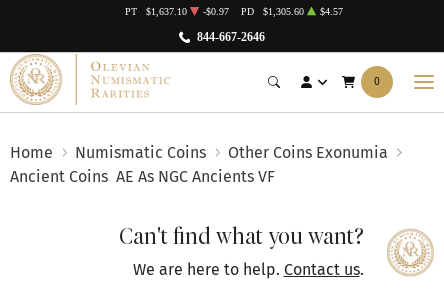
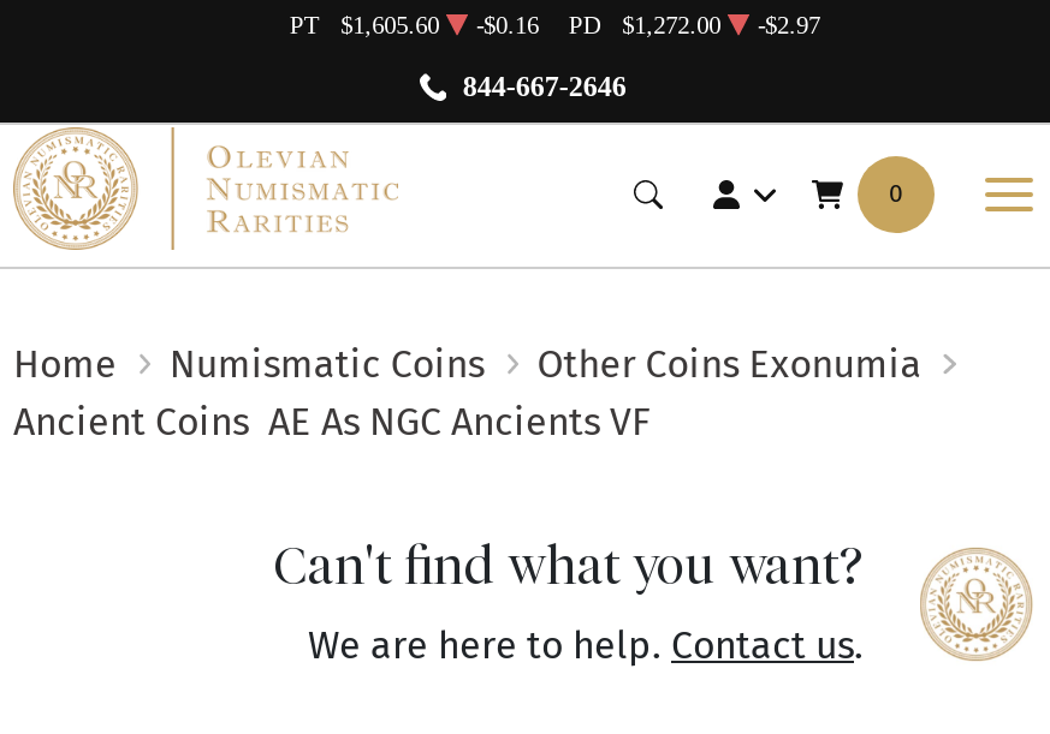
[146,6,187,17] $1,637.10 -> [341,12,439,38] $1,605.60
[202,6,228,17] -$0.97 -> [476,12,539,38] -$0.16
[263,6,304,17] $1,305.60 -> [622,12,721,38] $1,272.00
[319,6,342,17] $4.57 -> [758,12,820,38] -$2.97

